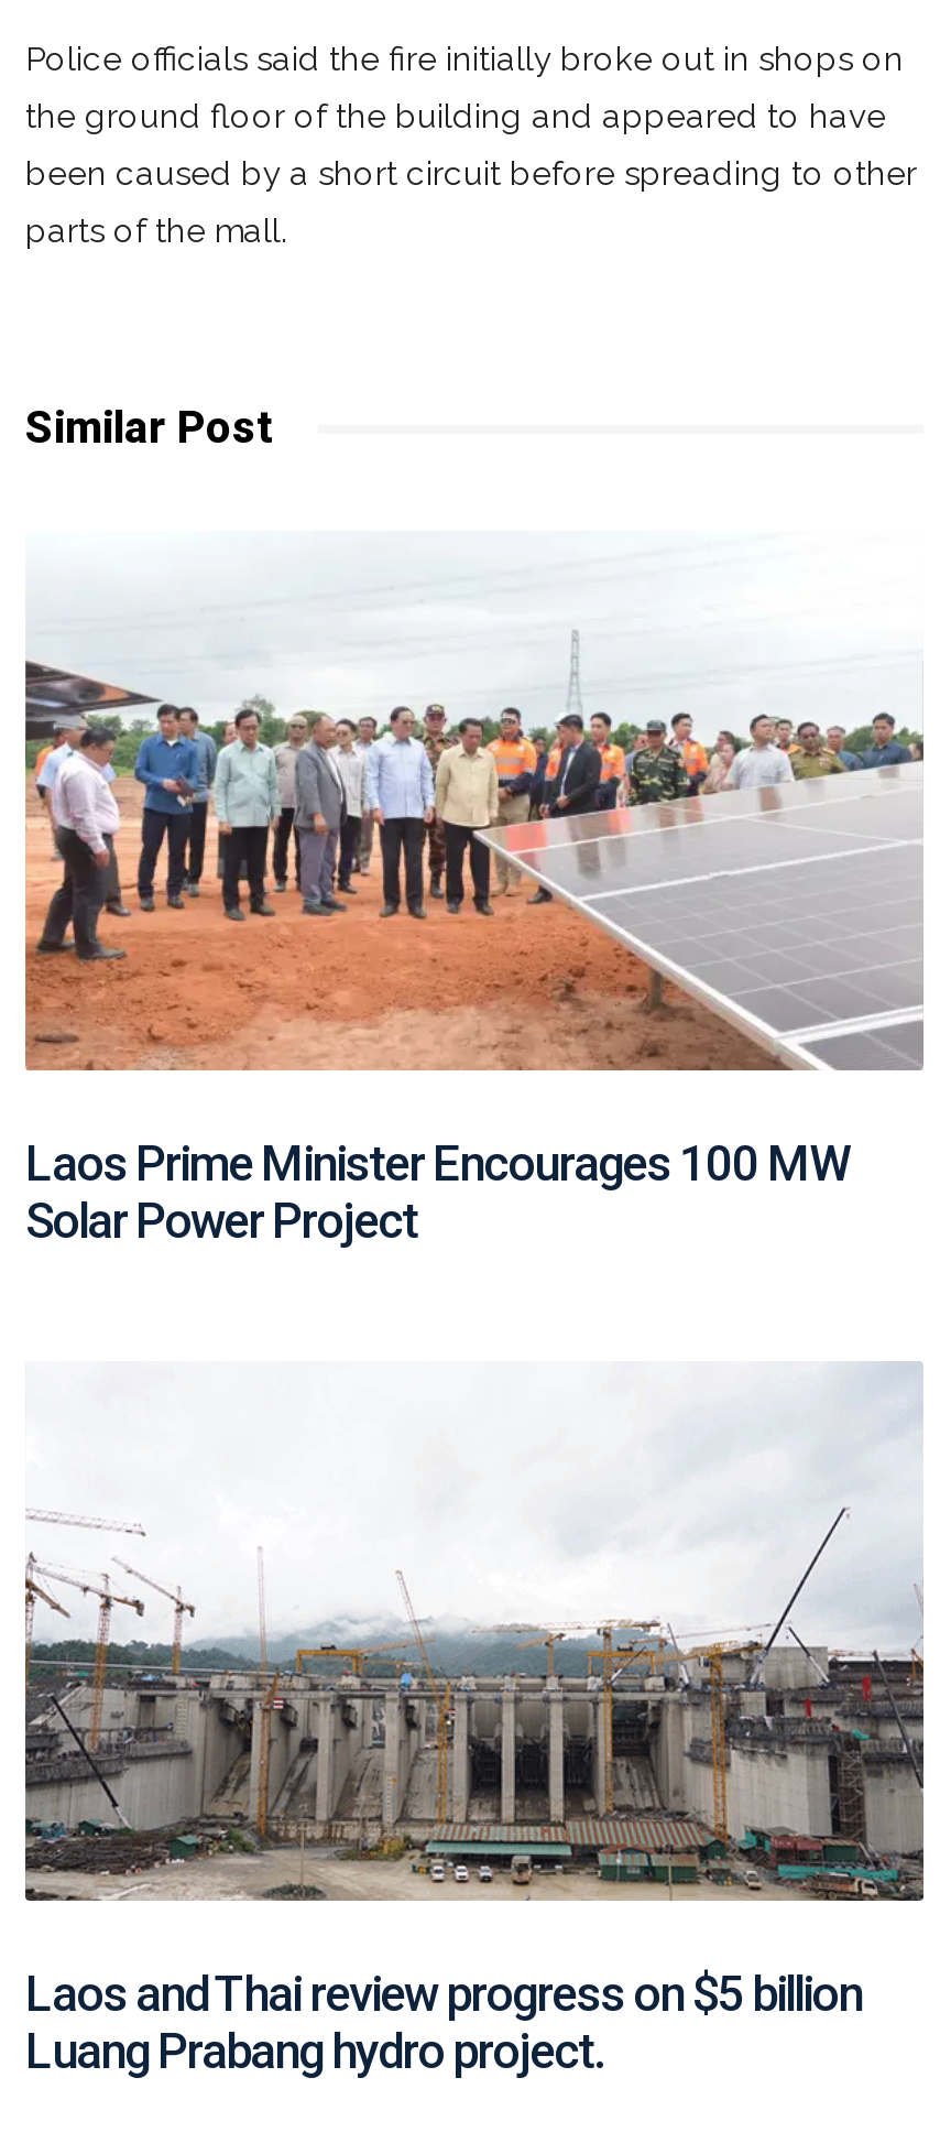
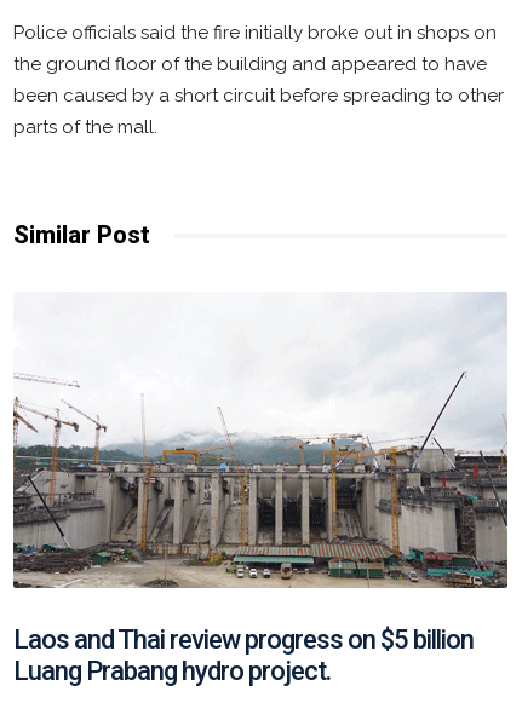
[23,621,926,1249] [image] | Laos Prime Minister Encourages 100 MW | Solar Power Project -> none

